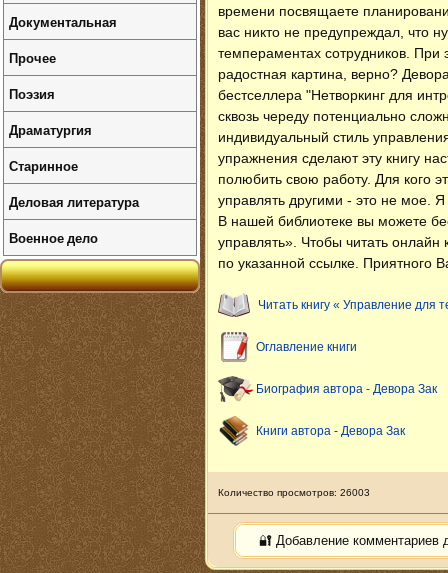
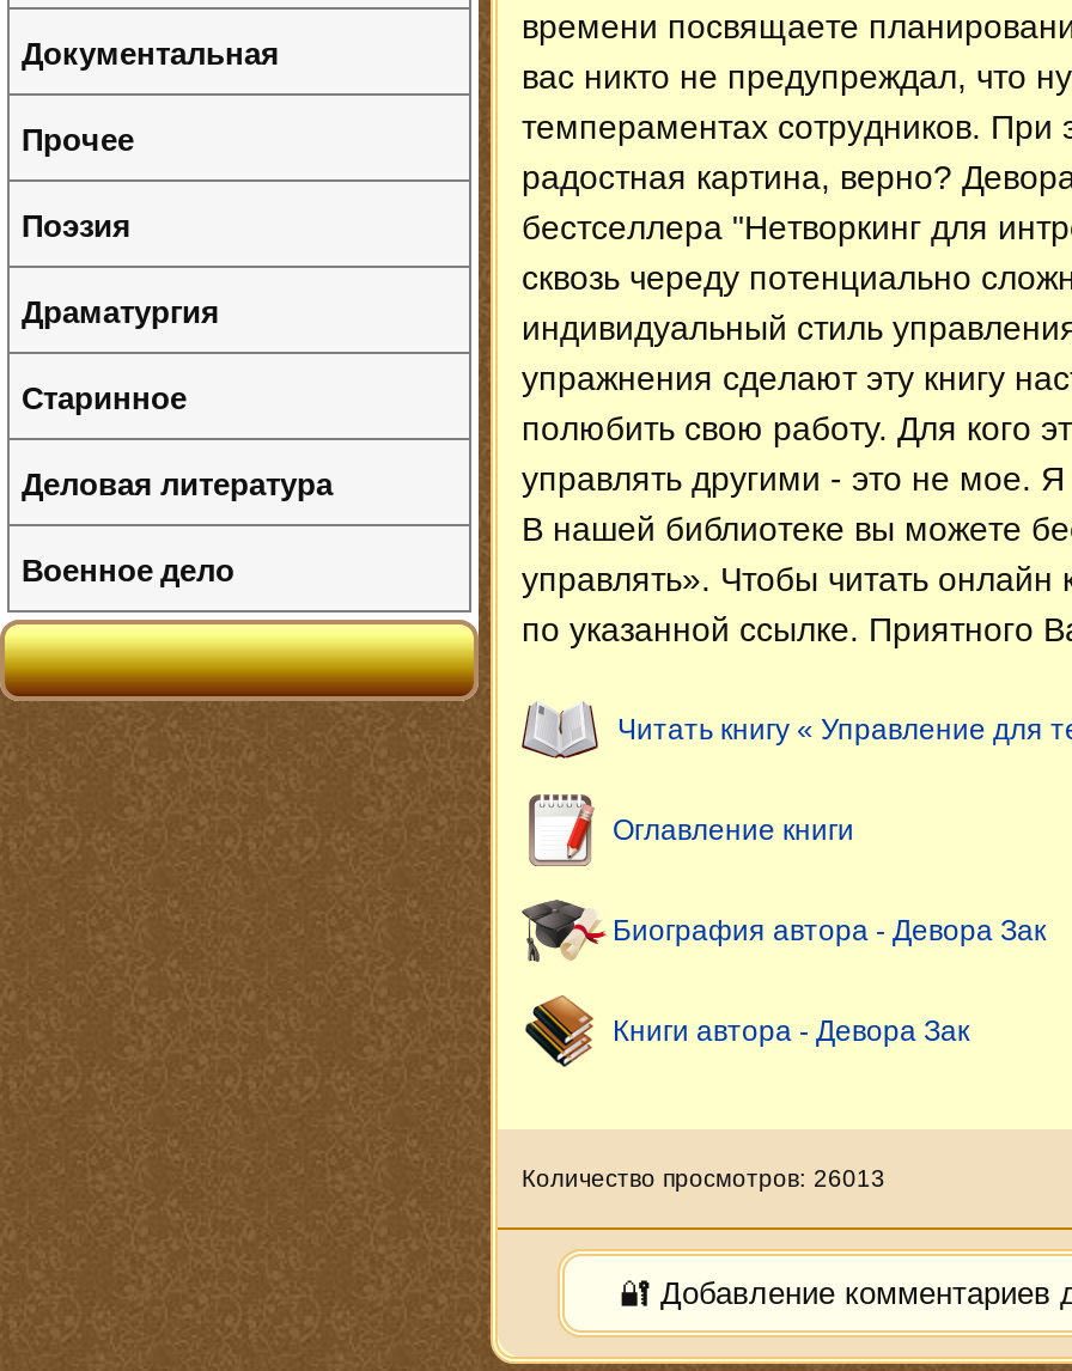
[218,487,370,498] Количество просмотров: 26003 -> [522,1165,885,1192] Количество просмотров: 26013

